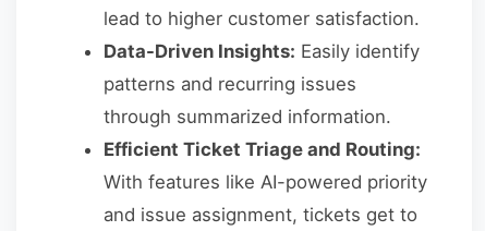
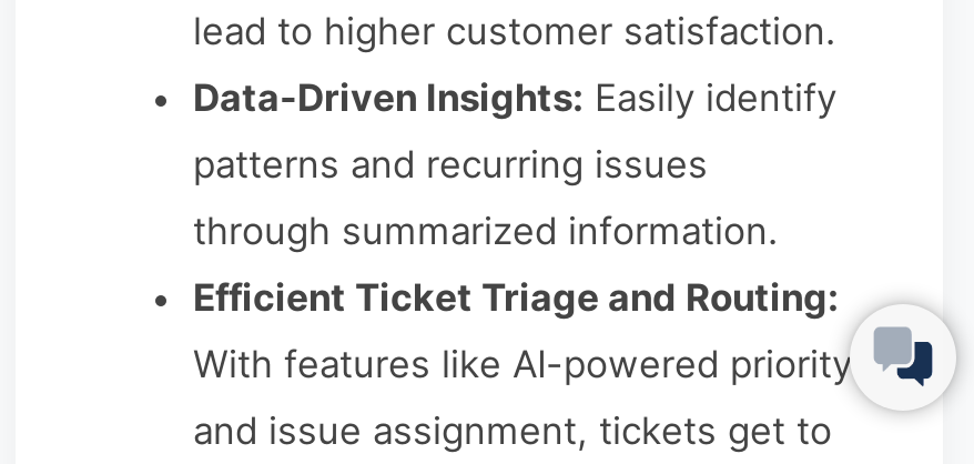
none -> [845,297,963,417] [image]

